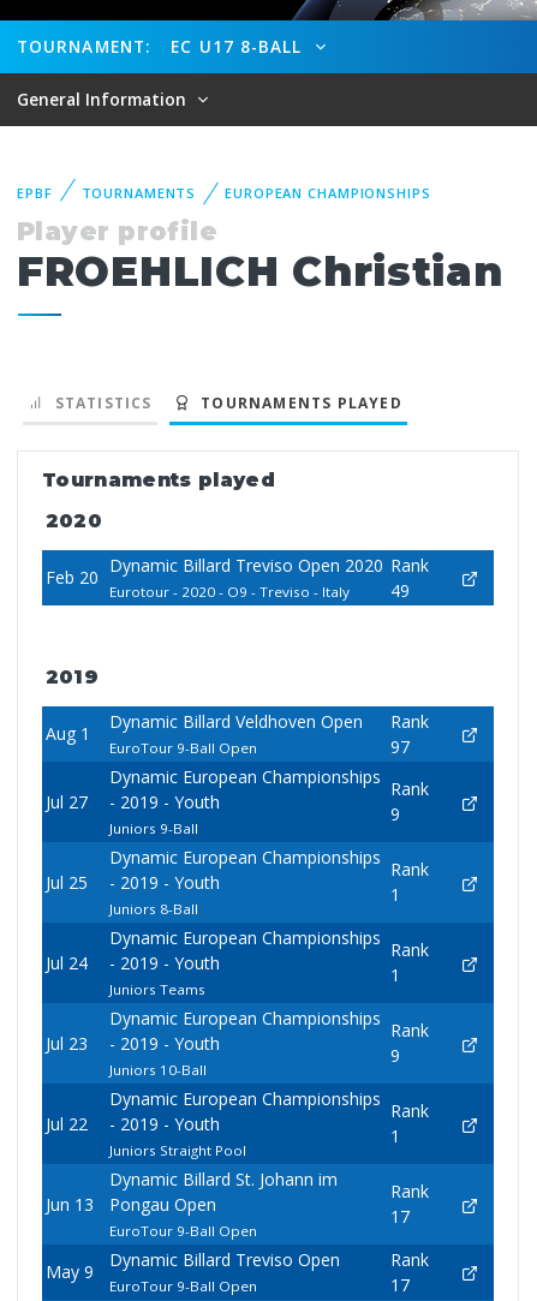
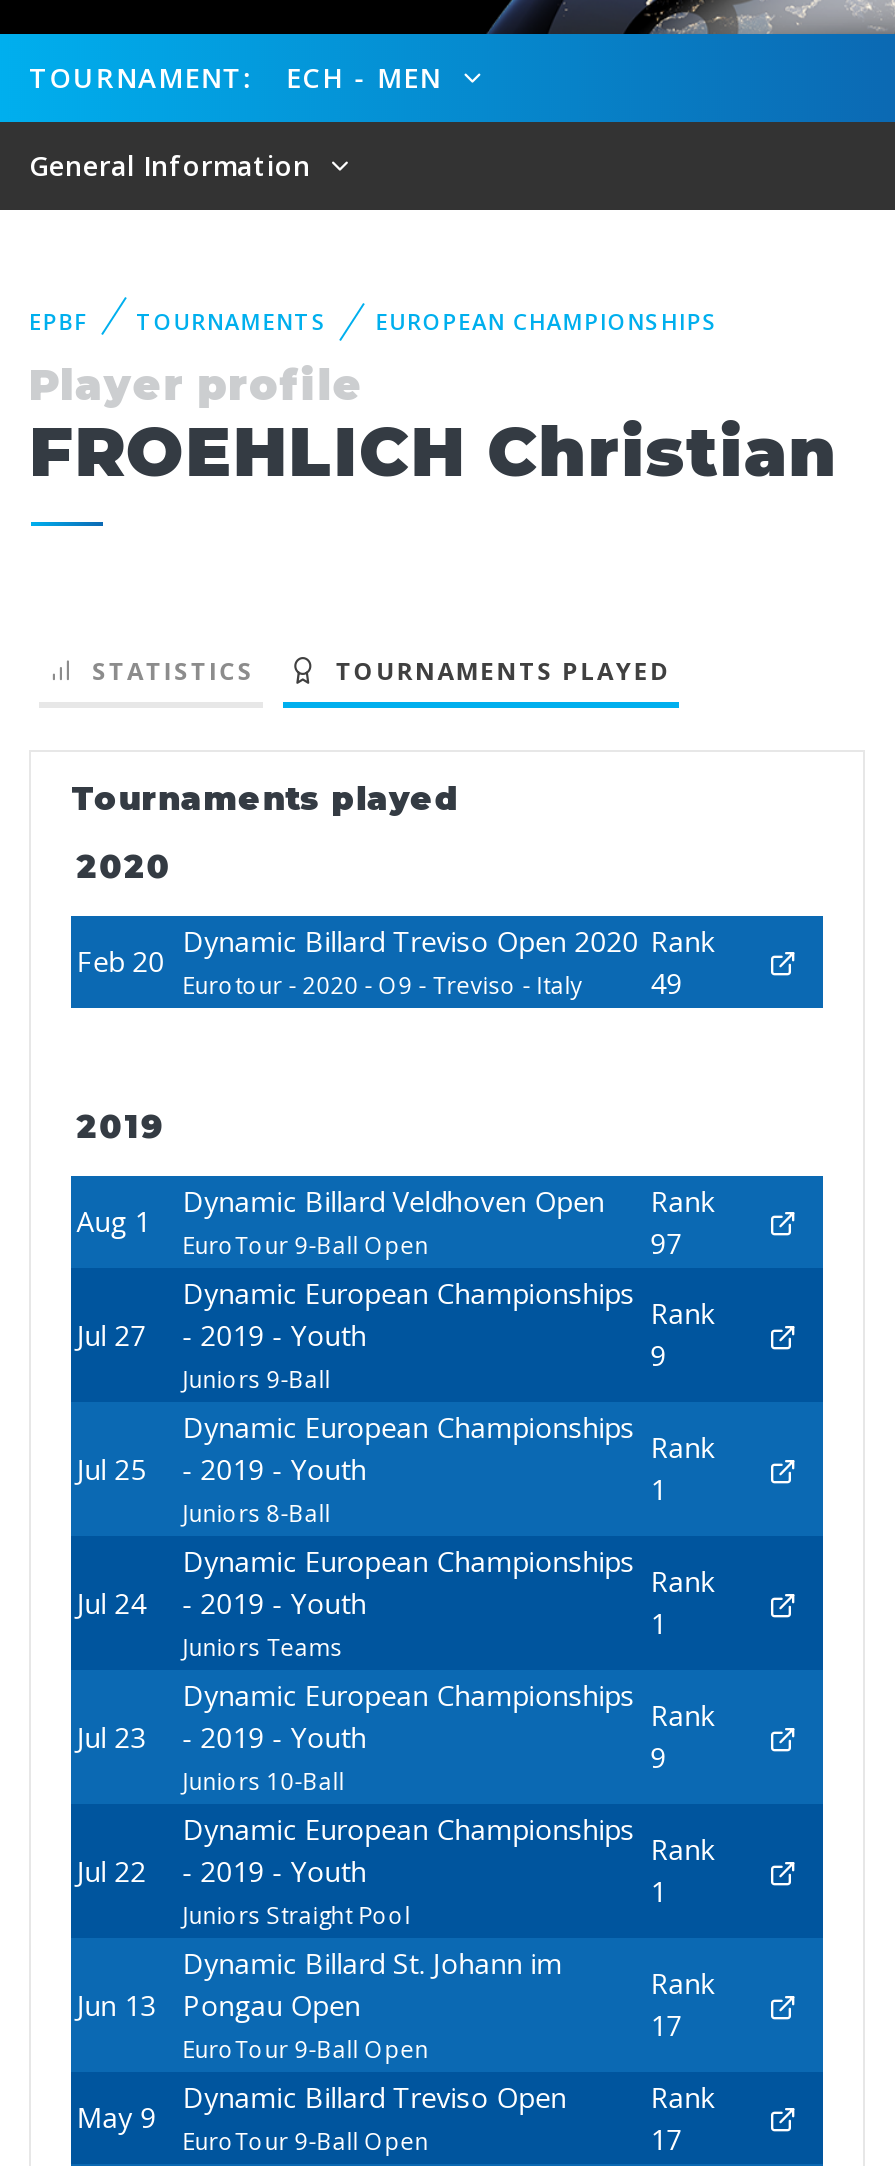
[171,35,308,58] EC U17 8-BALL -> [286,58,452,96] ECH - MEN

